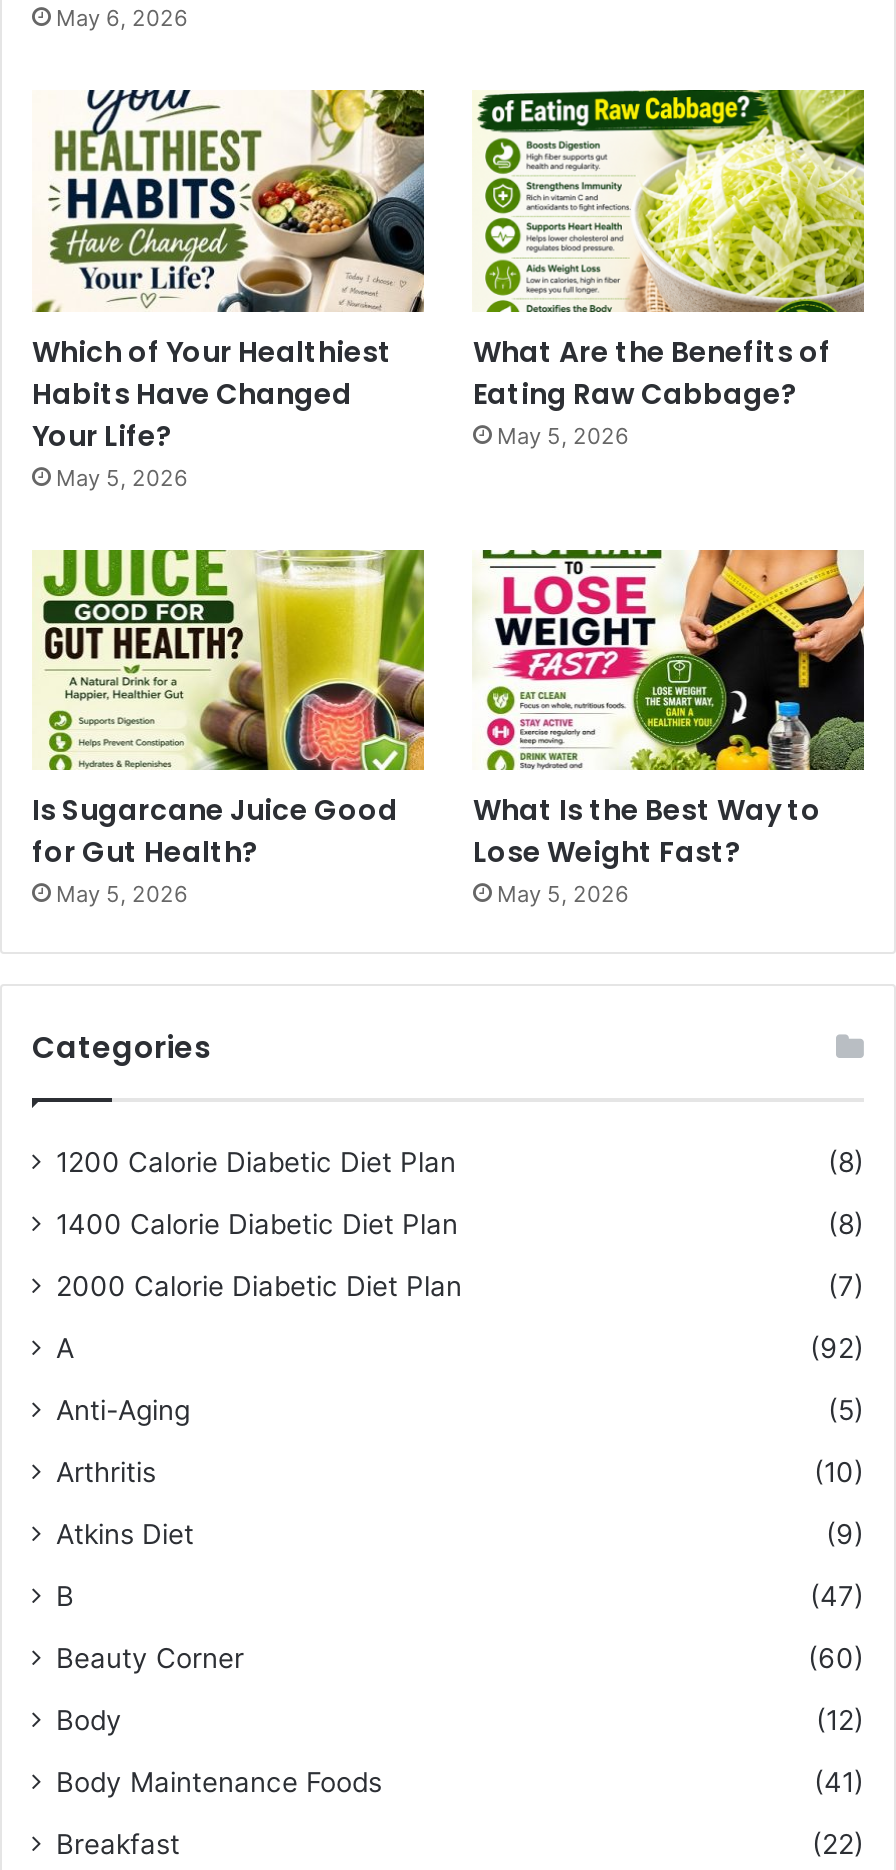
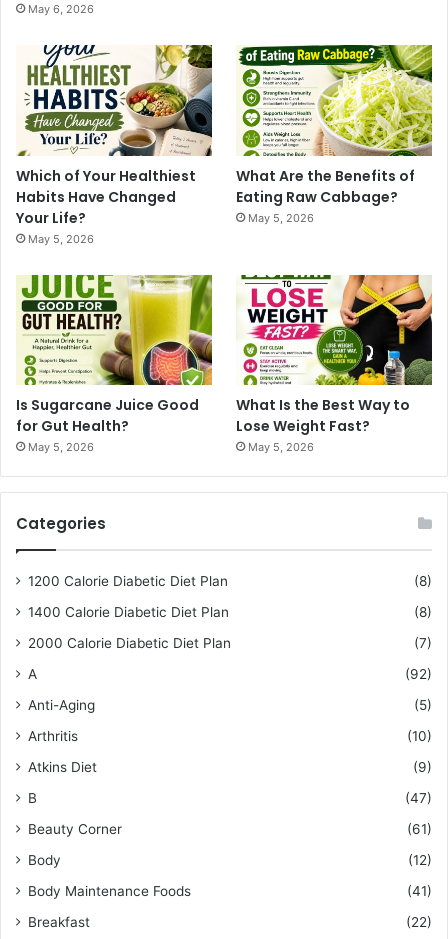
[808,1642,864,1674] (60) -> [407,821,432,837] (61)

